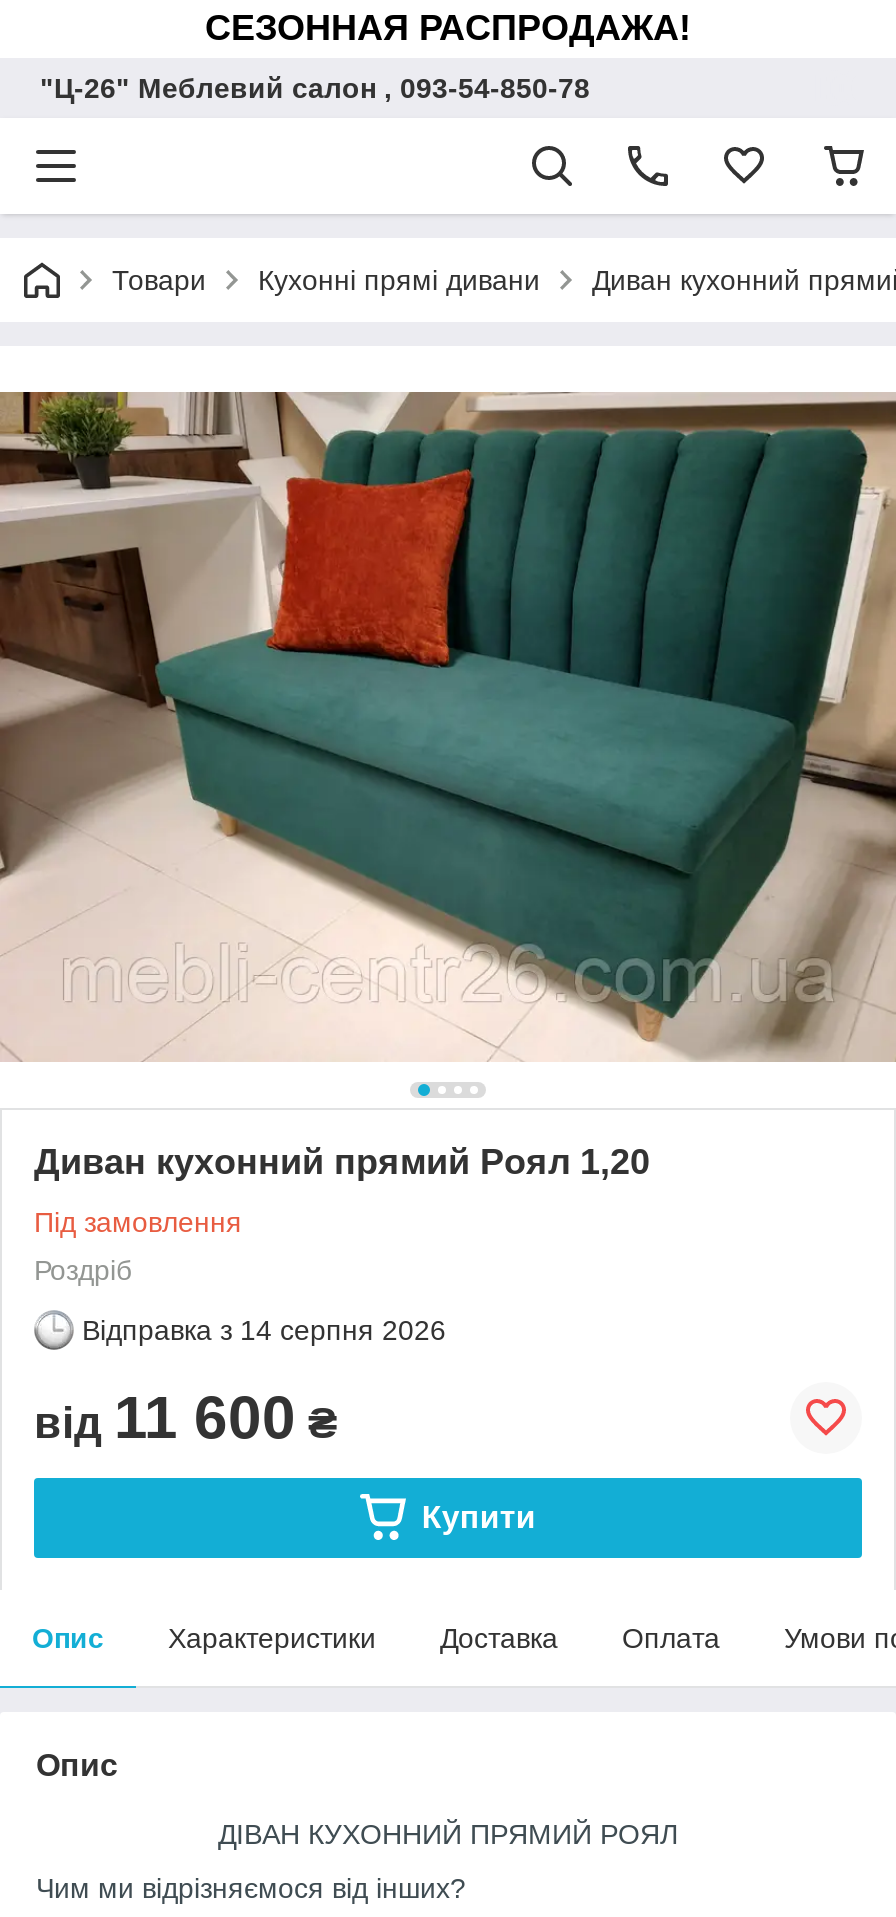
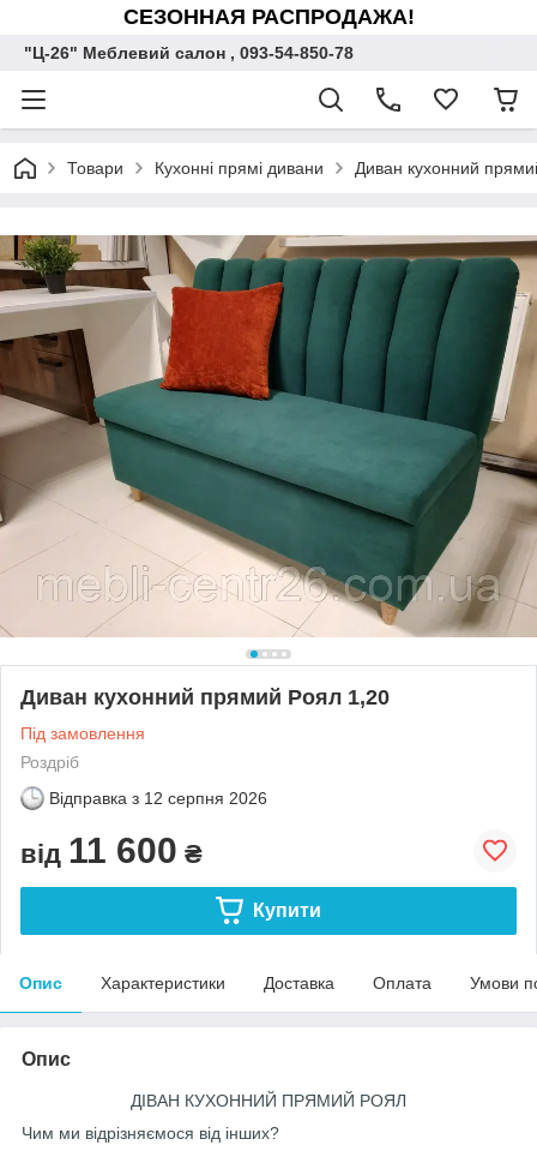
[82,1314,446,1346] Відправка з 14 серпня 2026 -> [49,788,267,808] Відправка з 12 серпня 2026

